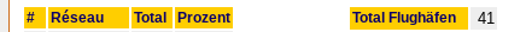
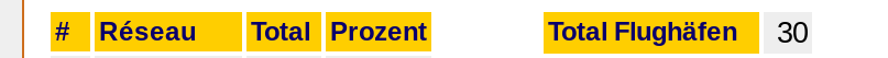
[352,9,495,27] Total Flughäfen 41 -> [548,16,808,49] Total Flughäfen 30

